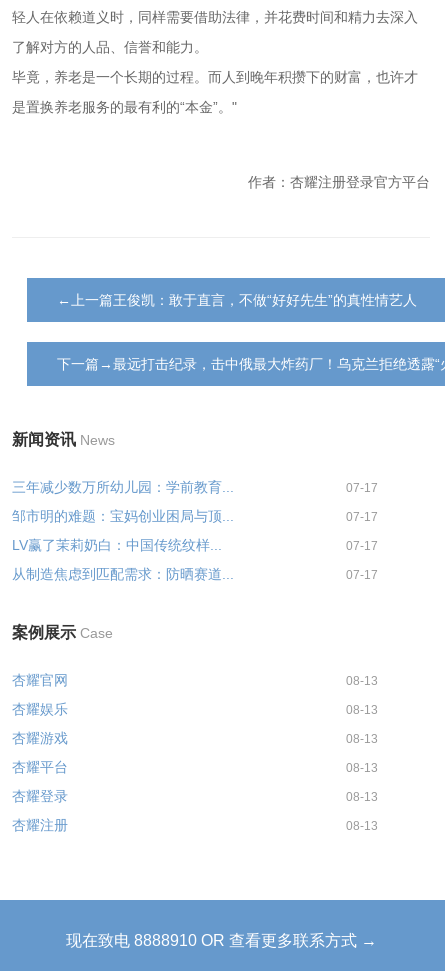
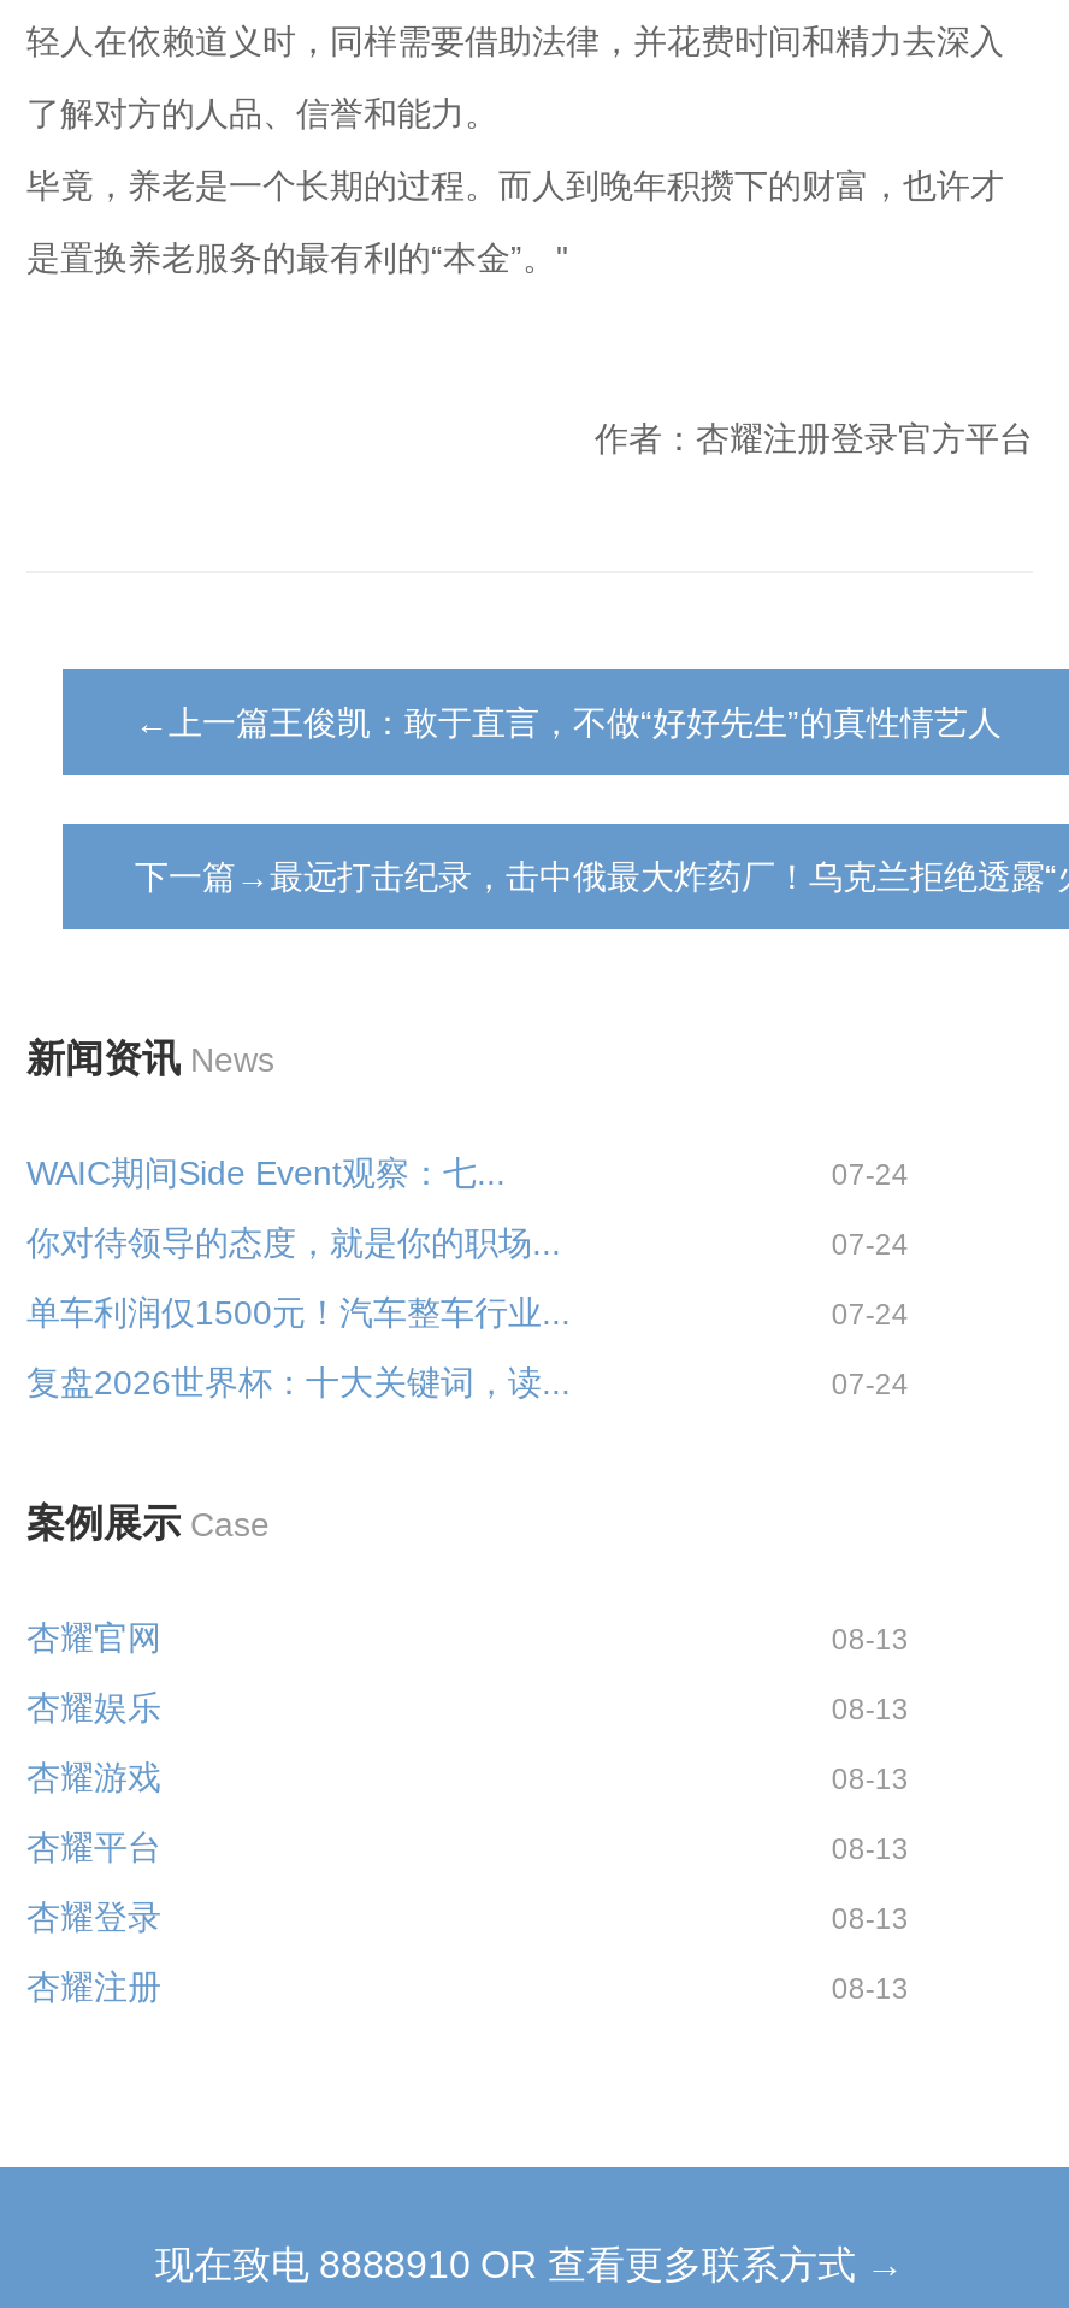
[12,478,378,494] 三年减少数万所幼儿园：学前教育... | 07-17 -> [26,1152,909,1191] WAIC期间Side Event观察：七... | 07-24
[12,507,378,523] 邹市明的难题：宝妈创业困局与顶... | 07-17 -> [26,1222,909,1261] 你对待领导的态度，就是你的职场... | 07-24
[12,536,378,552] LV赢了茉莉奶白：中国传统纹样... | 07-17 -> [26,1292,909,1330] 单车利润仅1500元！汽车整车行业... | 07-24
[12,565,378,581] 从制造焦虑到匹配需求：防晒赛道... | 07-17 -> [26,1362,909,1400] 复盘2026世界杯：十大关键词，读... | 07-24

